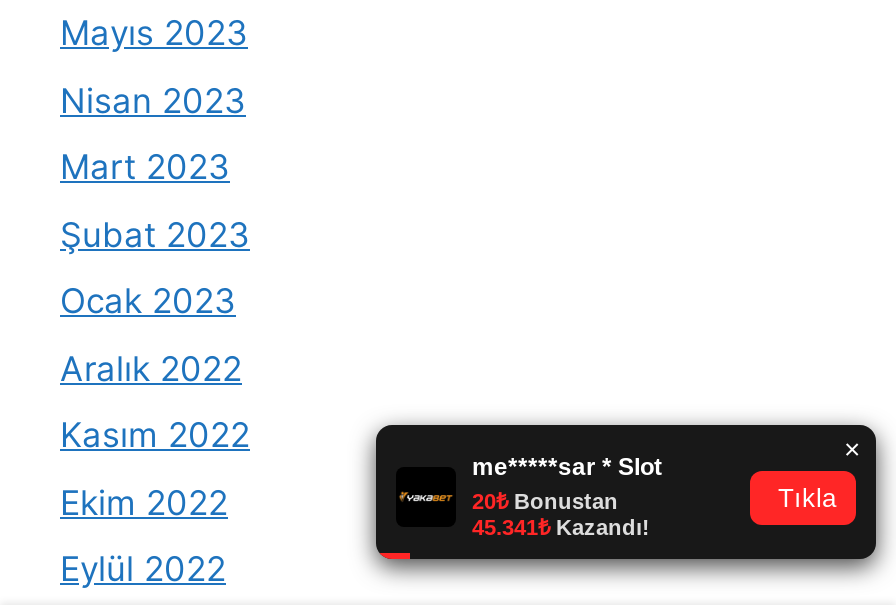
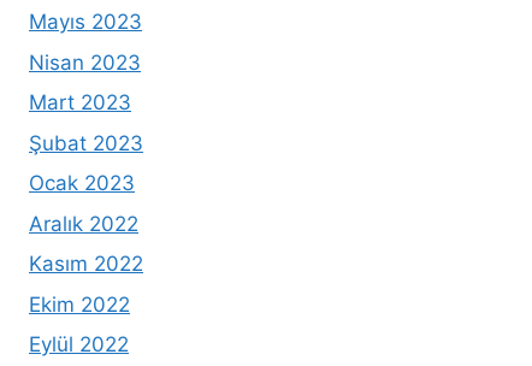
[364,421,888,579] [image] -> none

